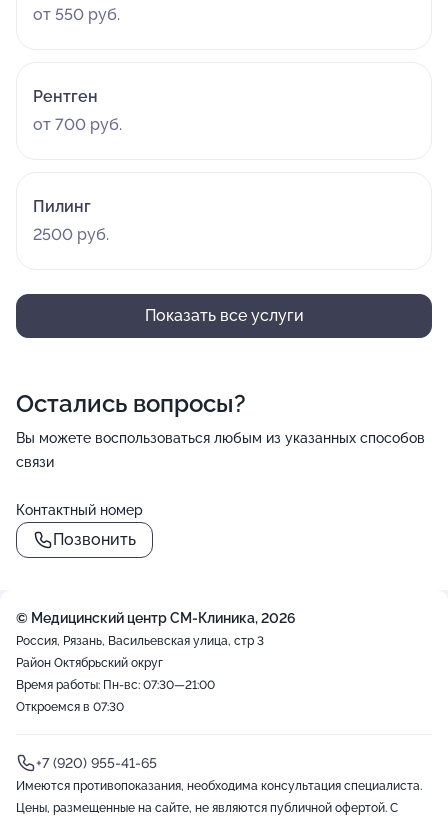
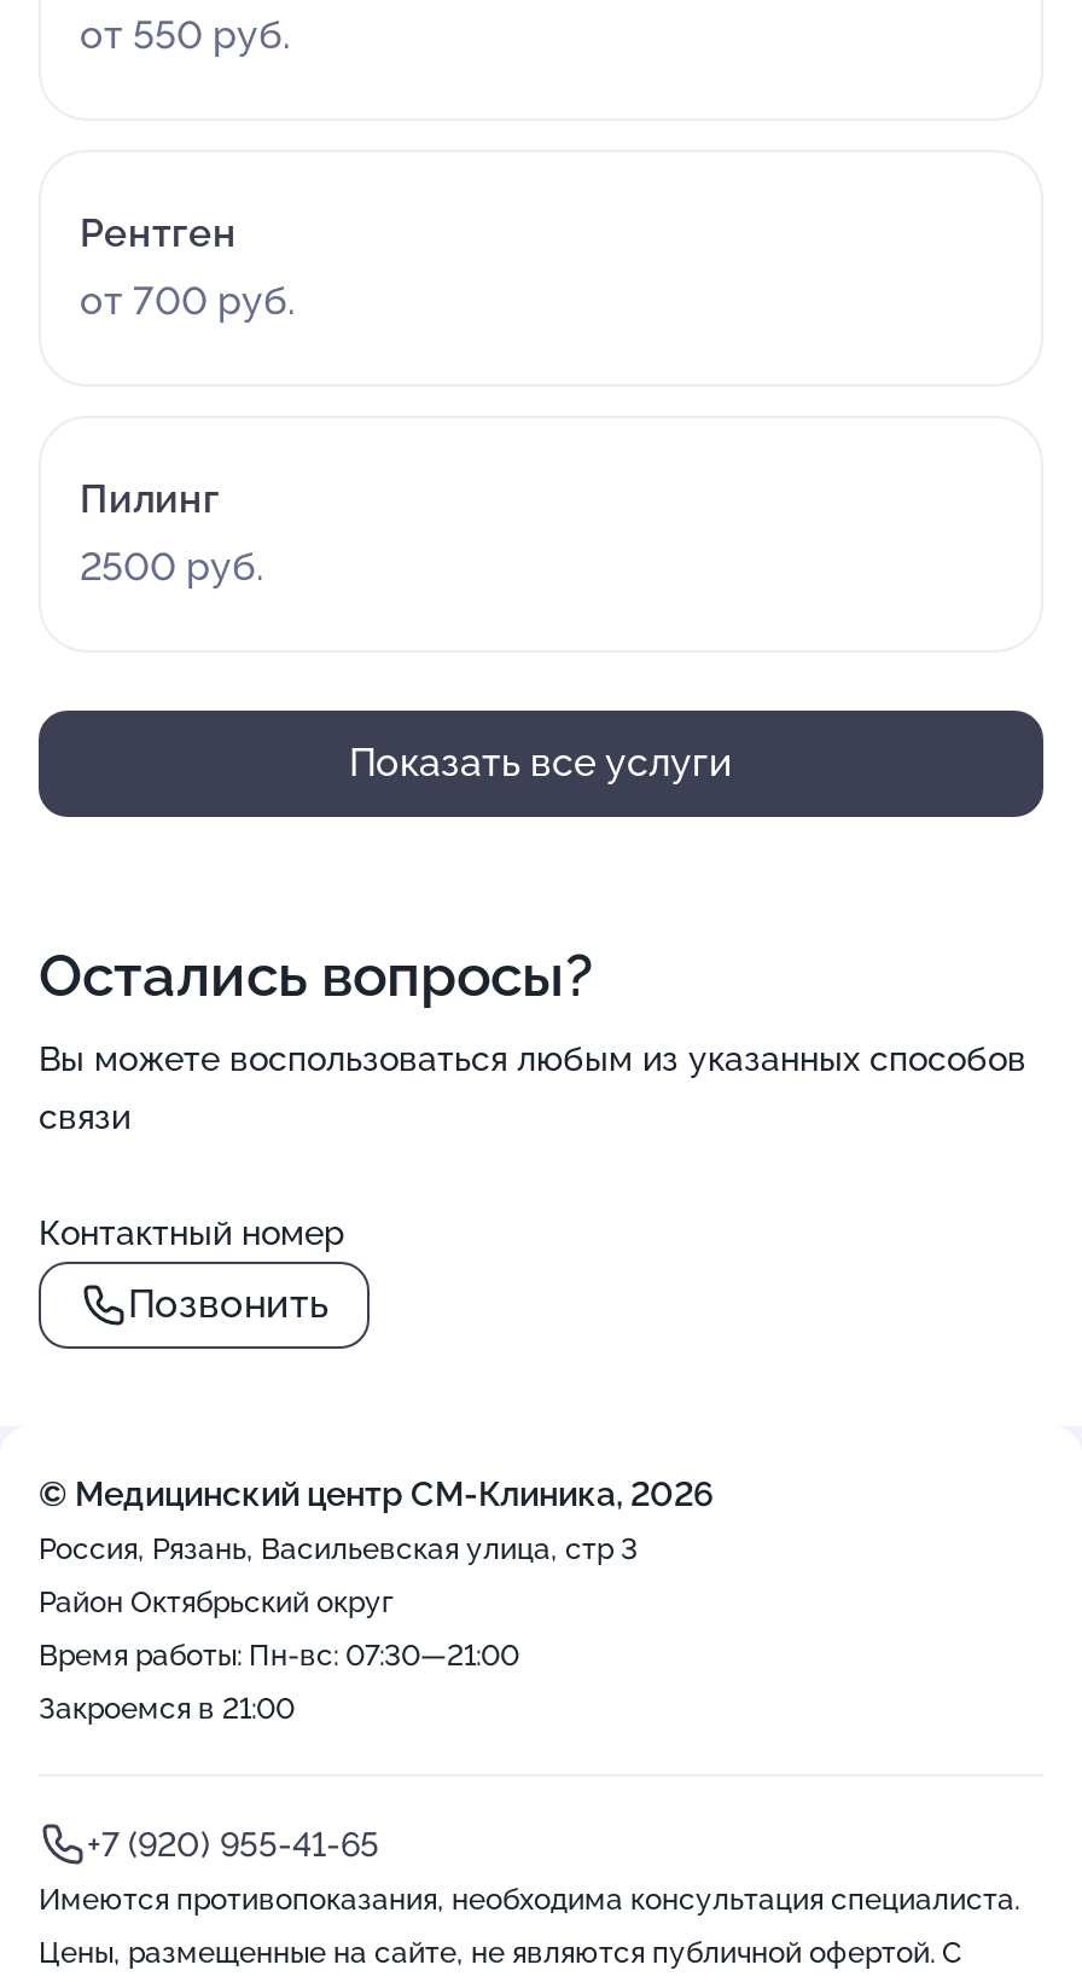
[16,700,124,714] Откроемся в 07:30 -> [39,1692,295,1726] Закроемся в 21:00

